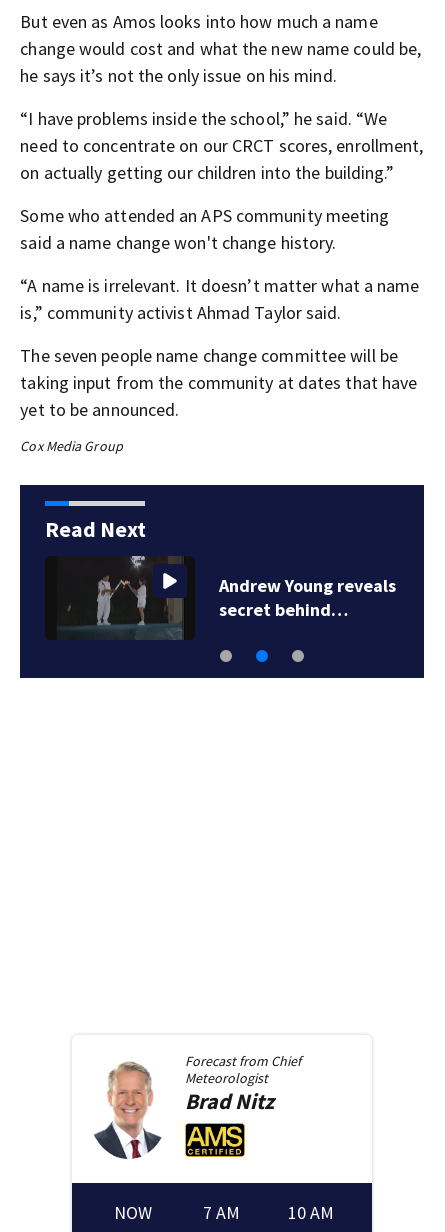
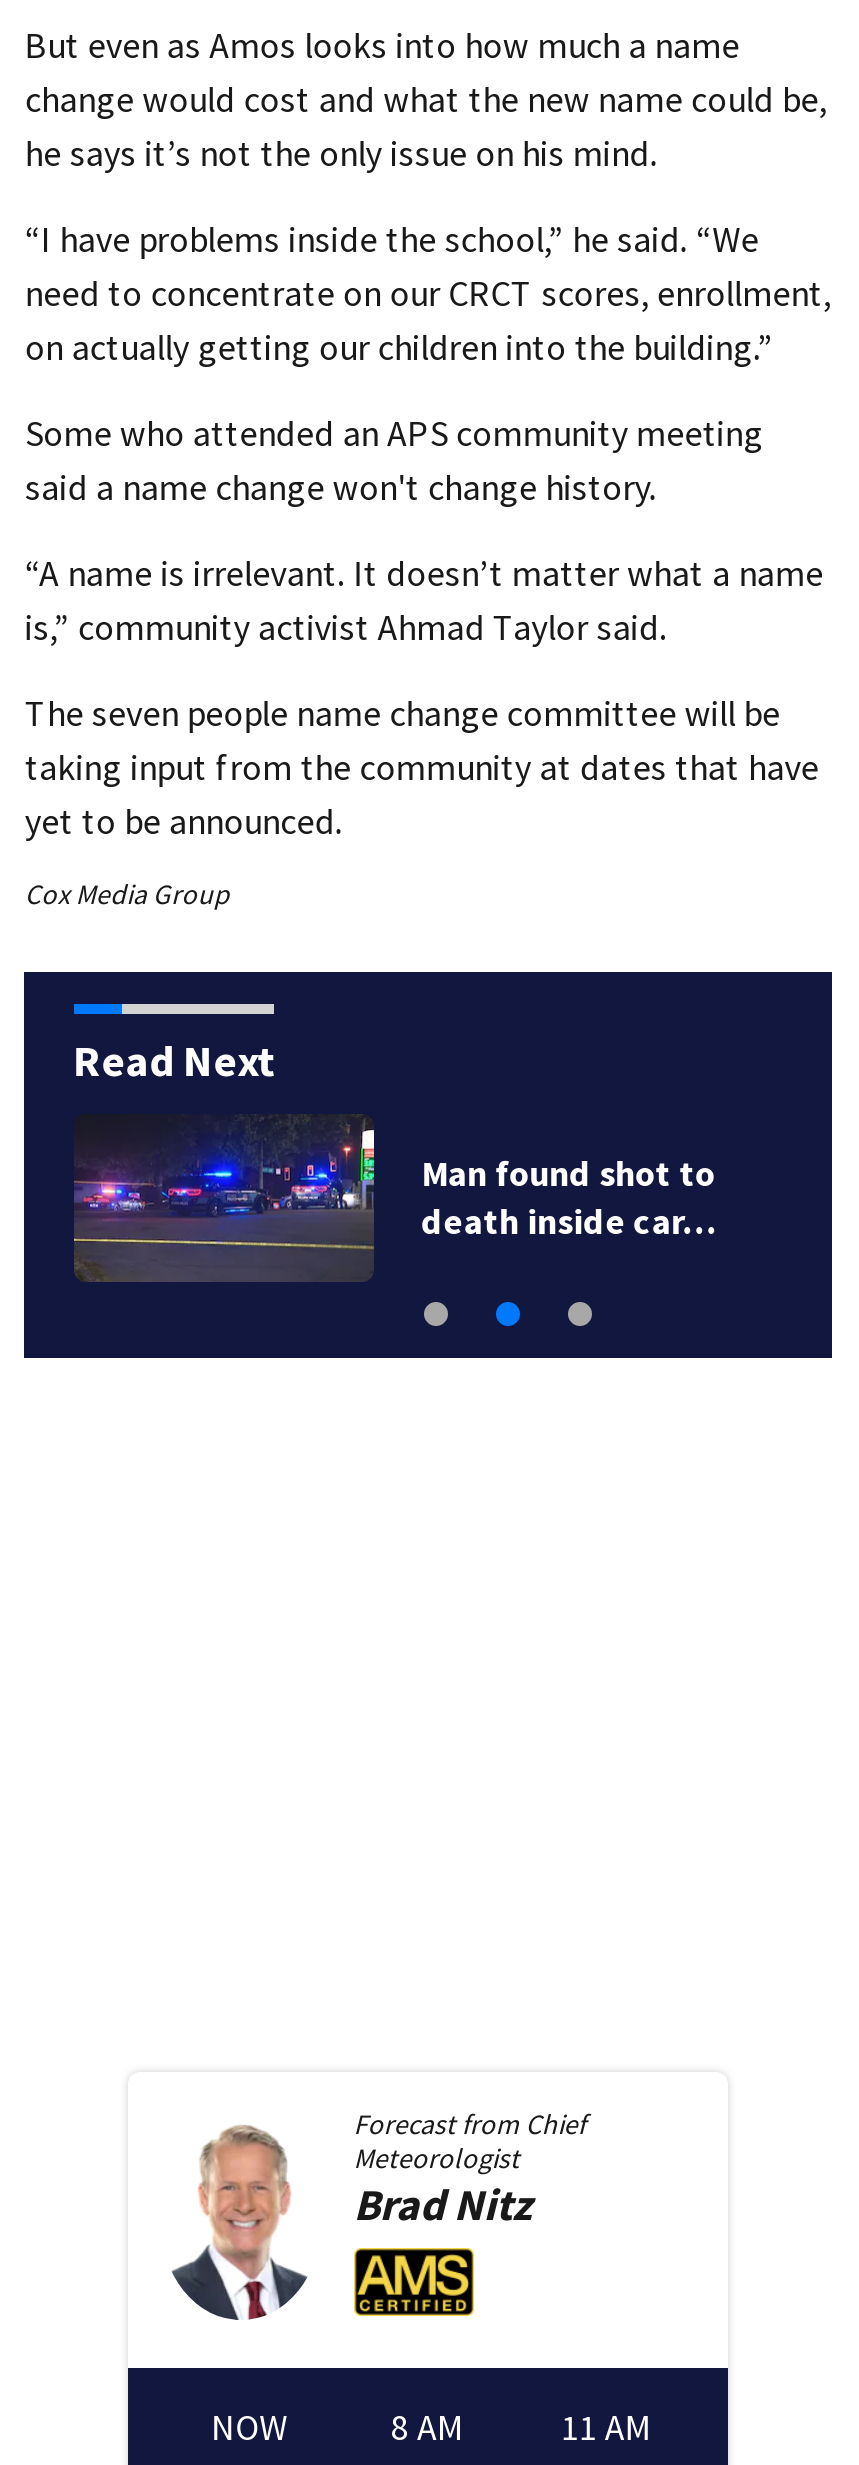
[45,555,396,640] [image] | Andrew Young reveals | secret behind… -> [74,1114,715,1282] [image] | Man found shot to | death inside car…
[203,1201,240,1224] 7 AM -> [391,2404,465,2450] 8 AM
[288,1201,334,1224] 10 AM -> [561,2404,653,2450] 11 AM

